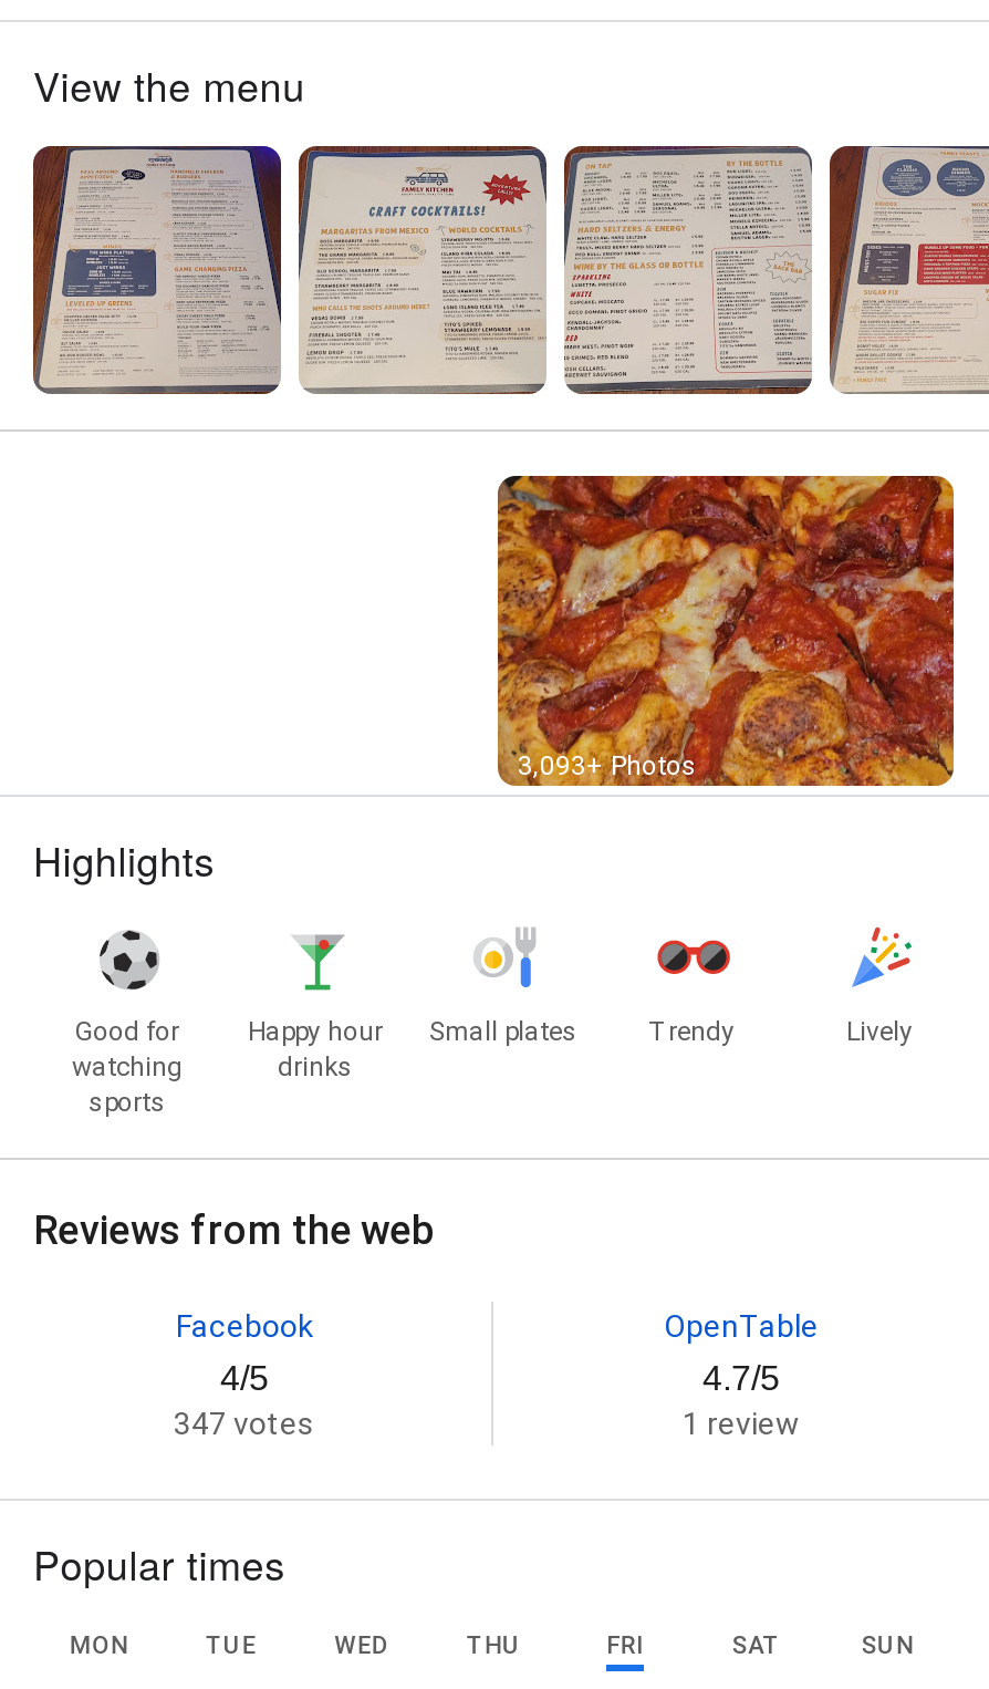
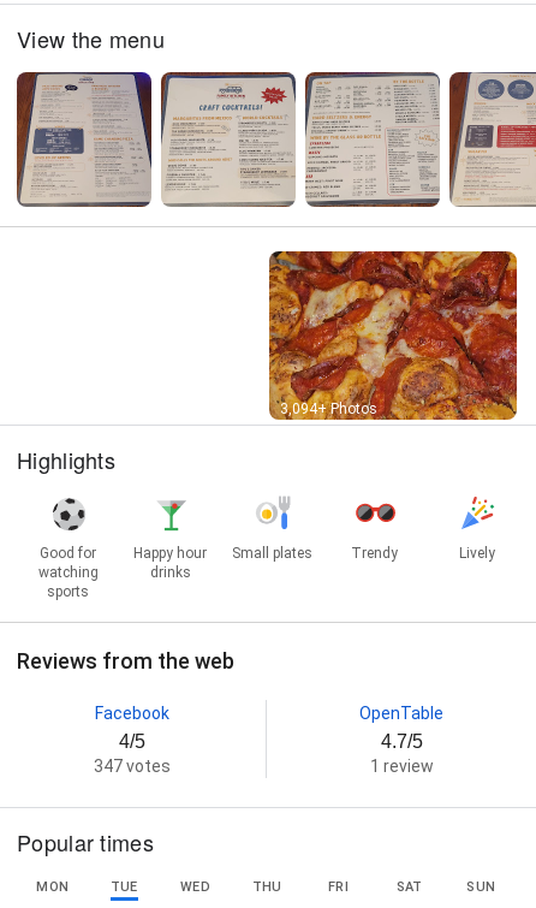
[518,751,697,782] 3,093+ Photos -> [280,401,377,418] 3,094+ Photos

